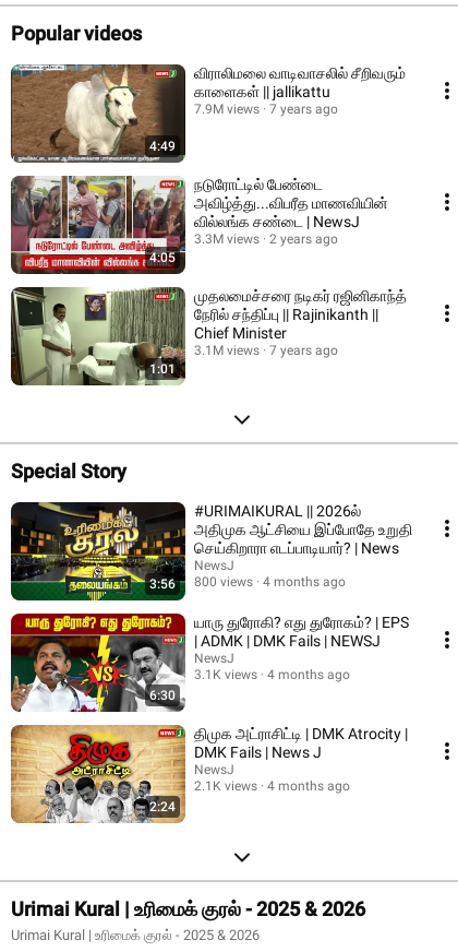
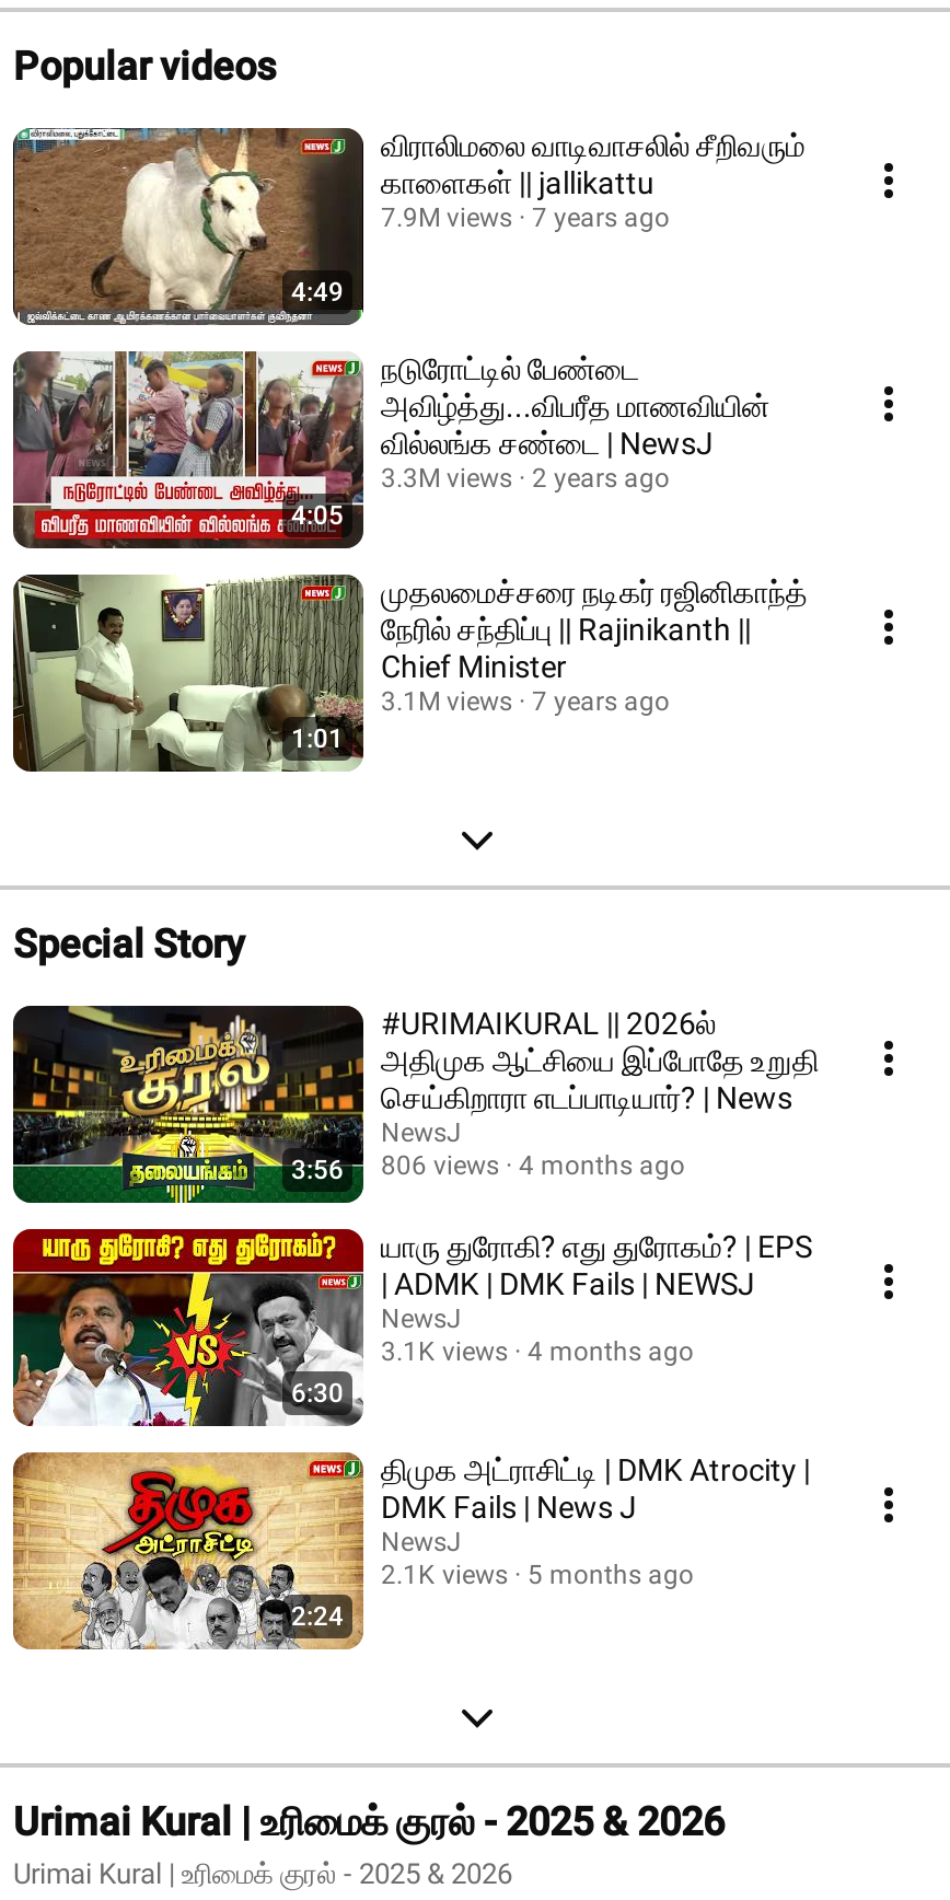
[149,574,346,592] 3:56 800 views 4 months ago -> [291,1150,685,1185] 3:56 806 views 4 months ago
[194,778,350,794] 2.1K views 4 months ago -> [381,1560,694,1590] 2.1K views 5 months ago

